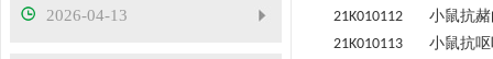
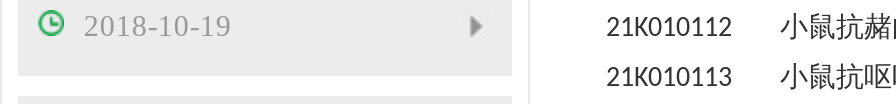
[46,7,128,24] 2026-04-13 -> [84,10,232,42] 2018-10-19

